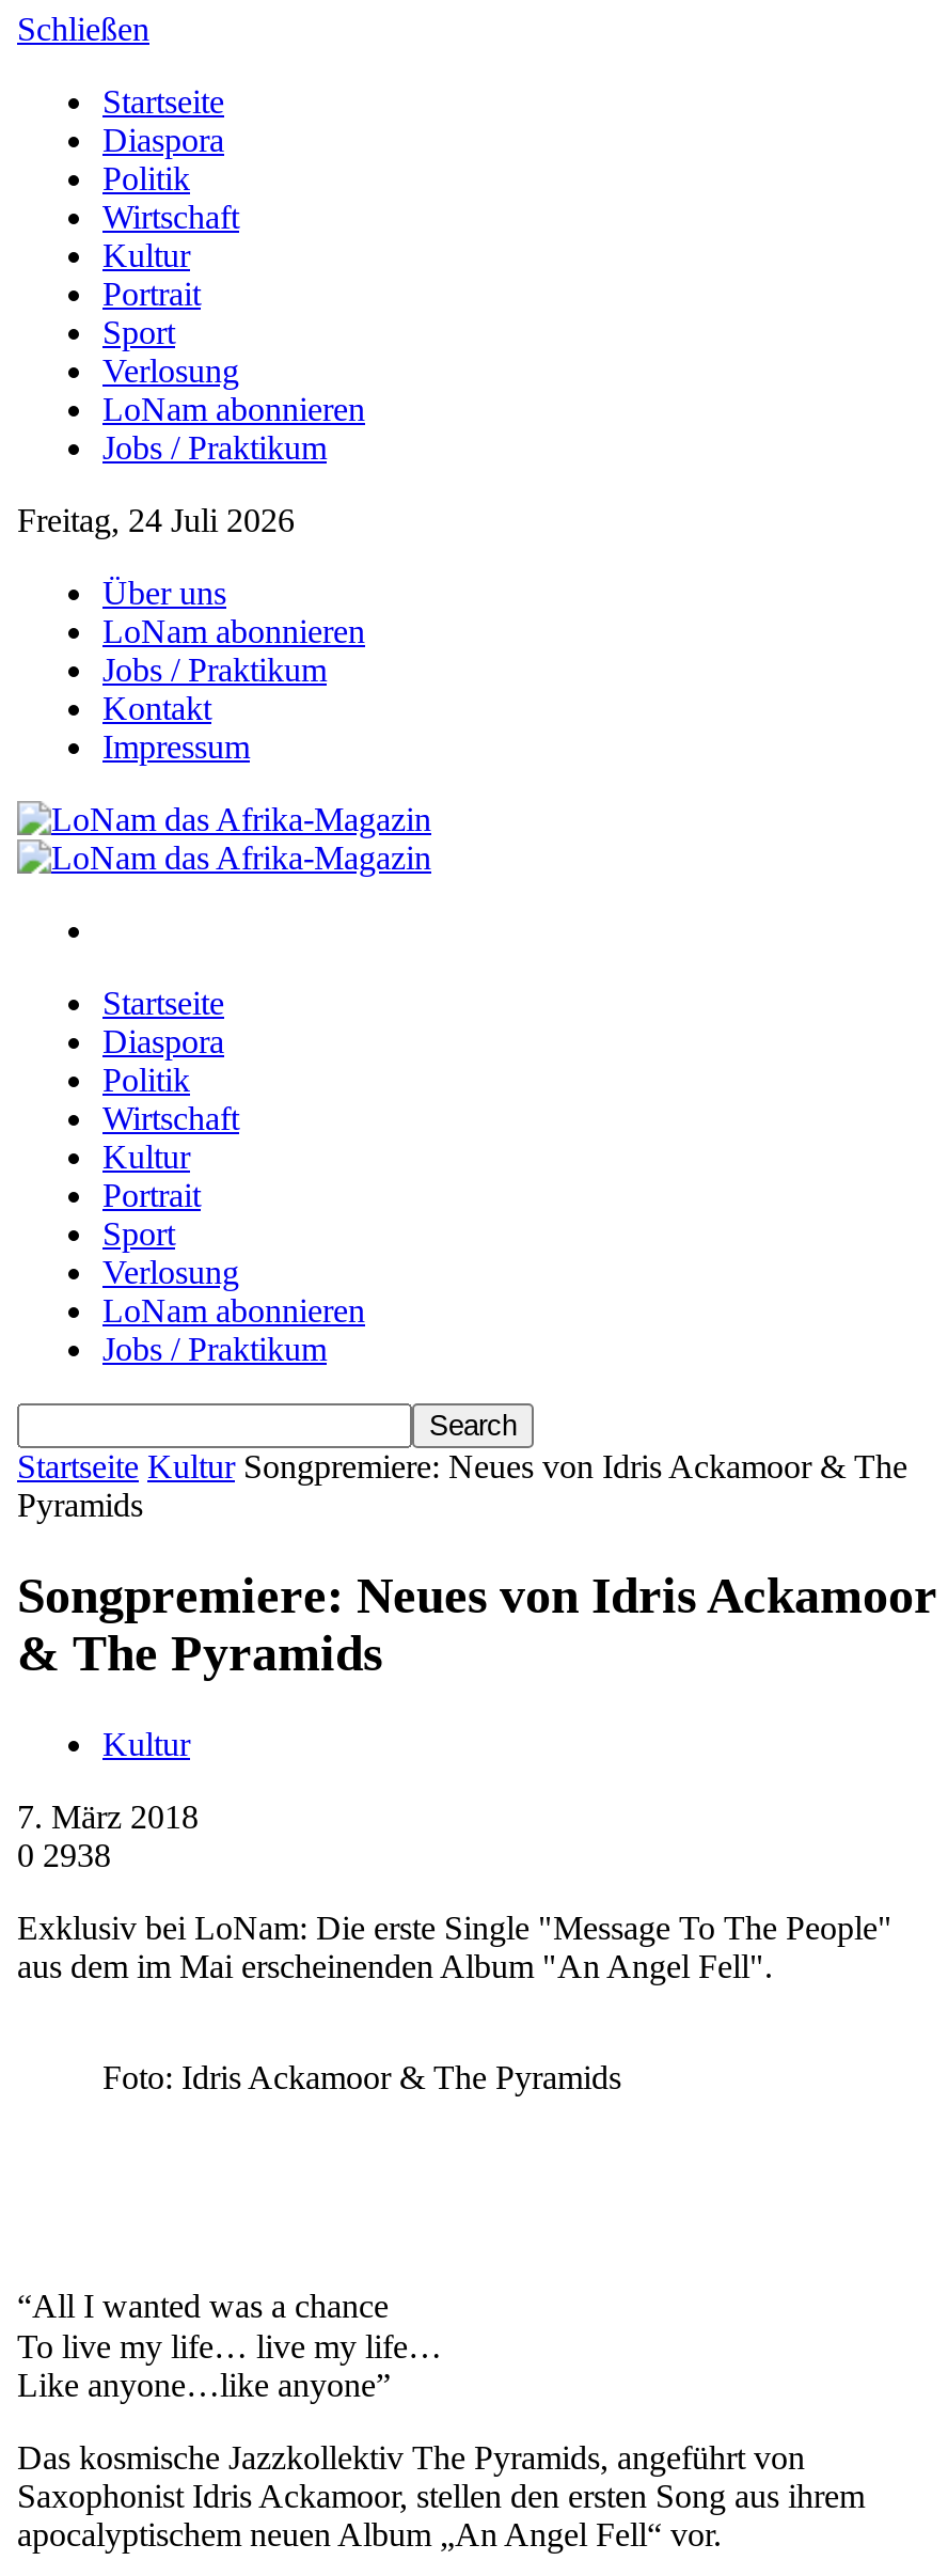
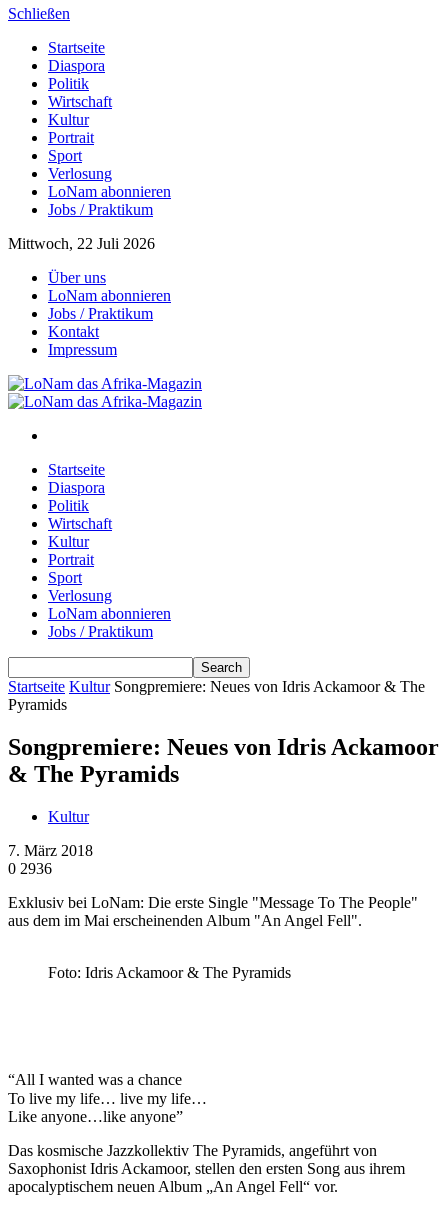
[17,502,295,538] Freitag, 24 Juli 2026 -> [8,235,155,252] Mittwoch, 22 Juli 2026
[17,1837,111,1873] 0 2938 -> [8,860,52,877] 0 2936

